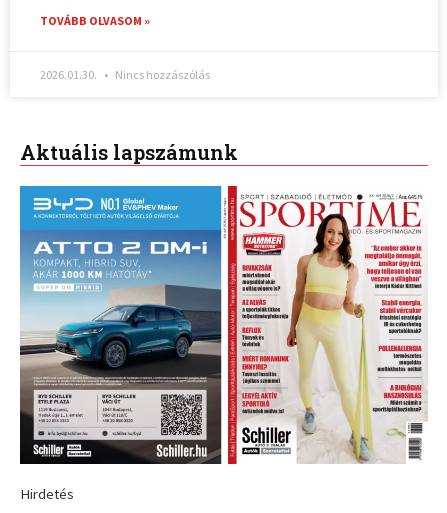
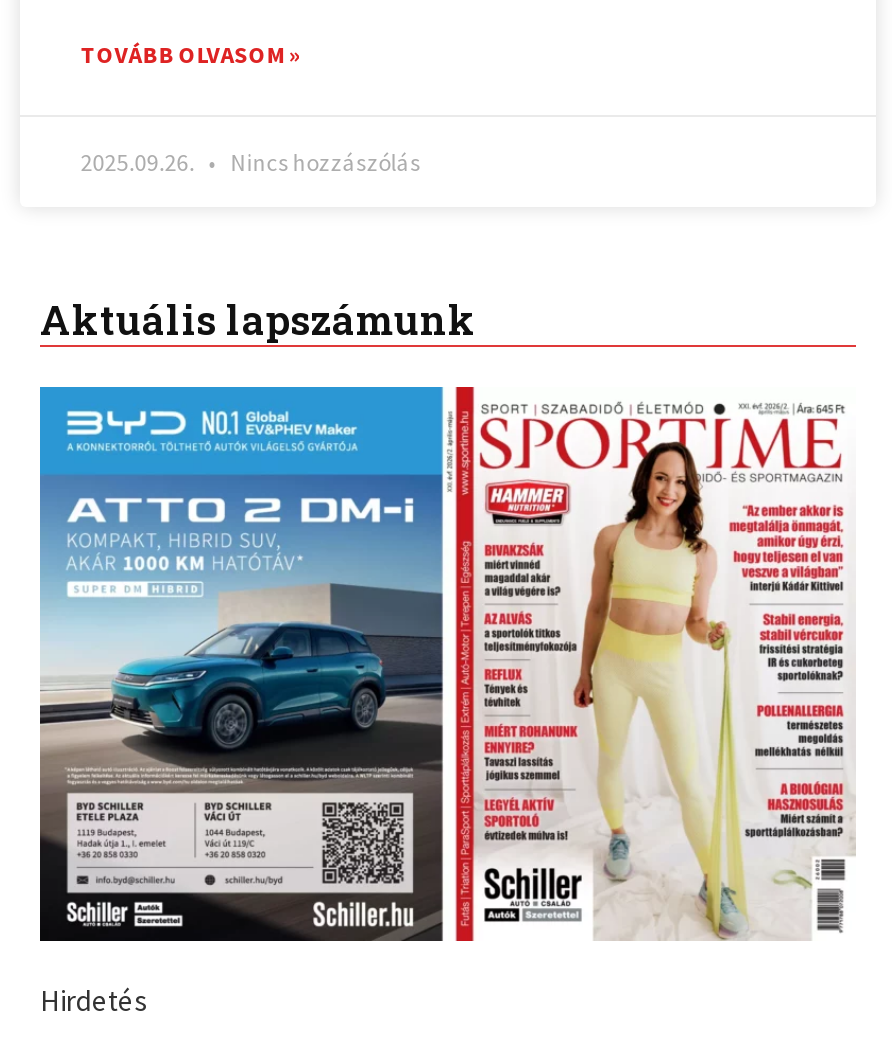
[40,67,210,82] 2026.01.30. Nincs hozzászólás -> [81,147,421,177] 2025.09.26. Nincs hozzászólás

